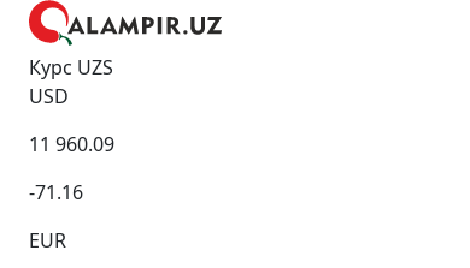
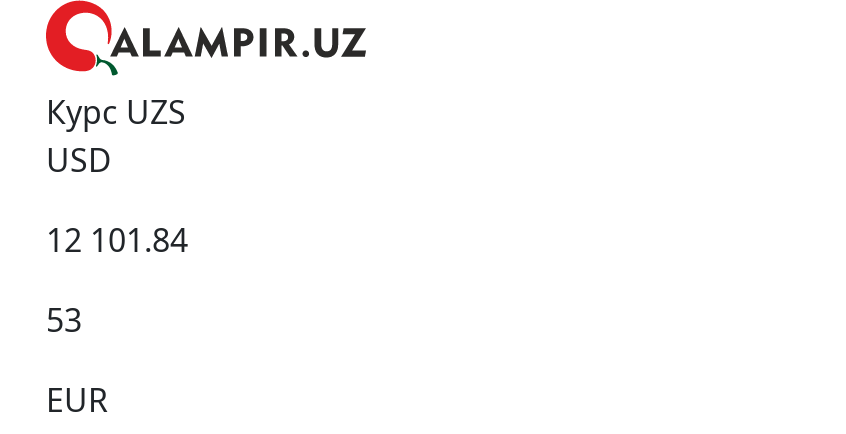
[29,131,114,157] 11 960.09 -> [46,218,188,262] 12 101.84
[29,179,83,206] -71.16 -> [46,298,82,342] 53

